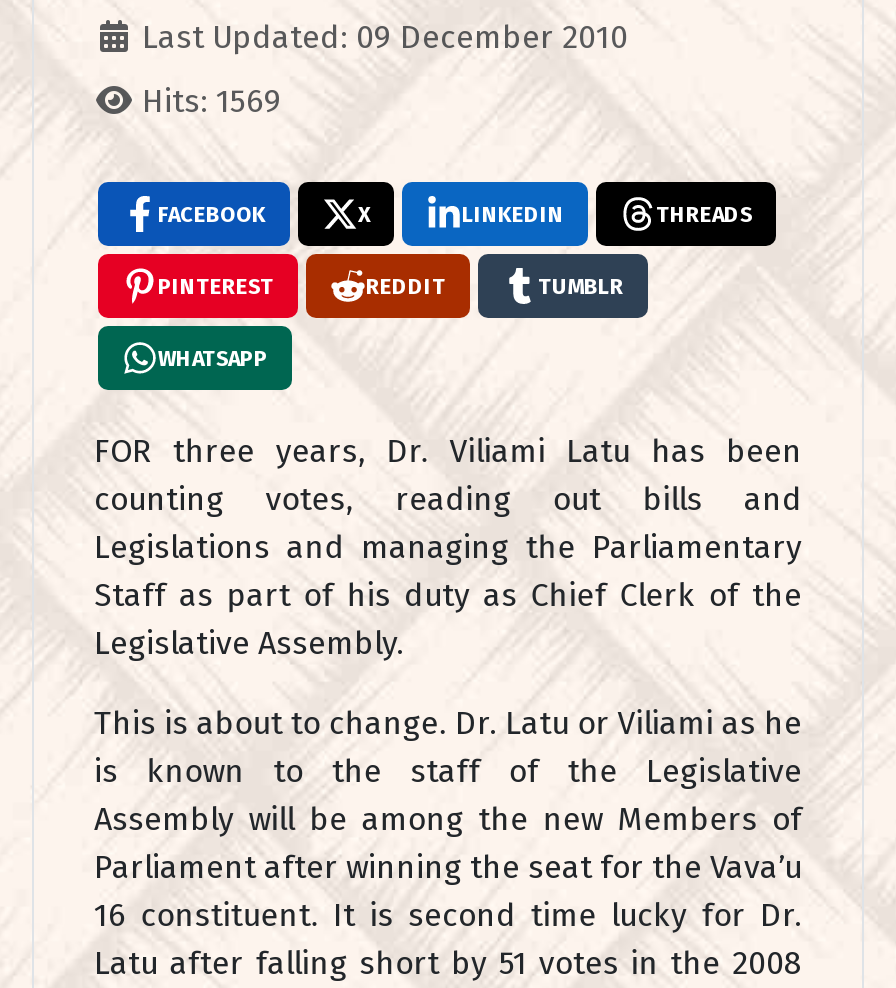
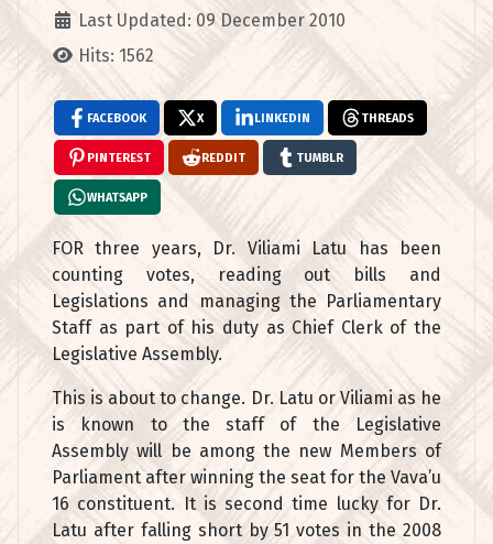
[142,83,282,121] Hits: 1569 -> [78,46,154,67] Hits: 1562

